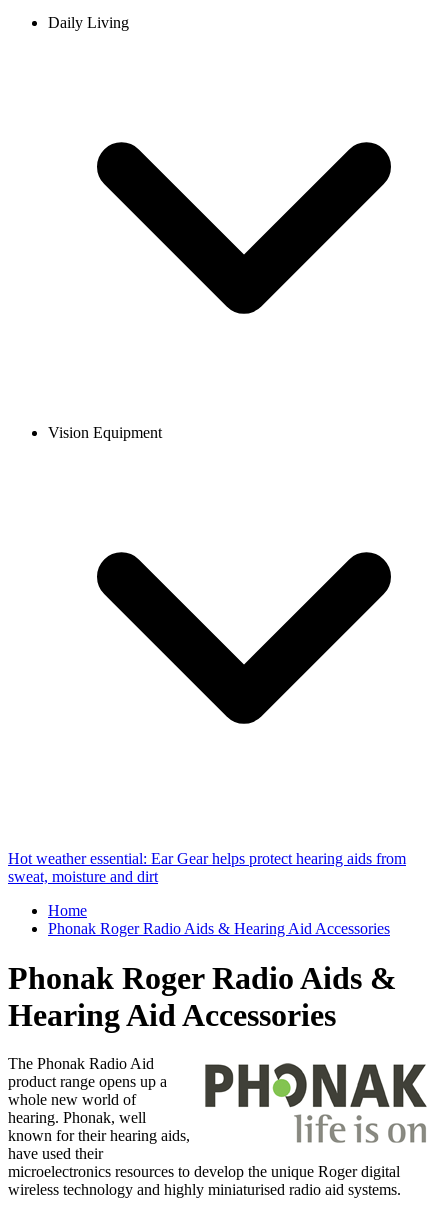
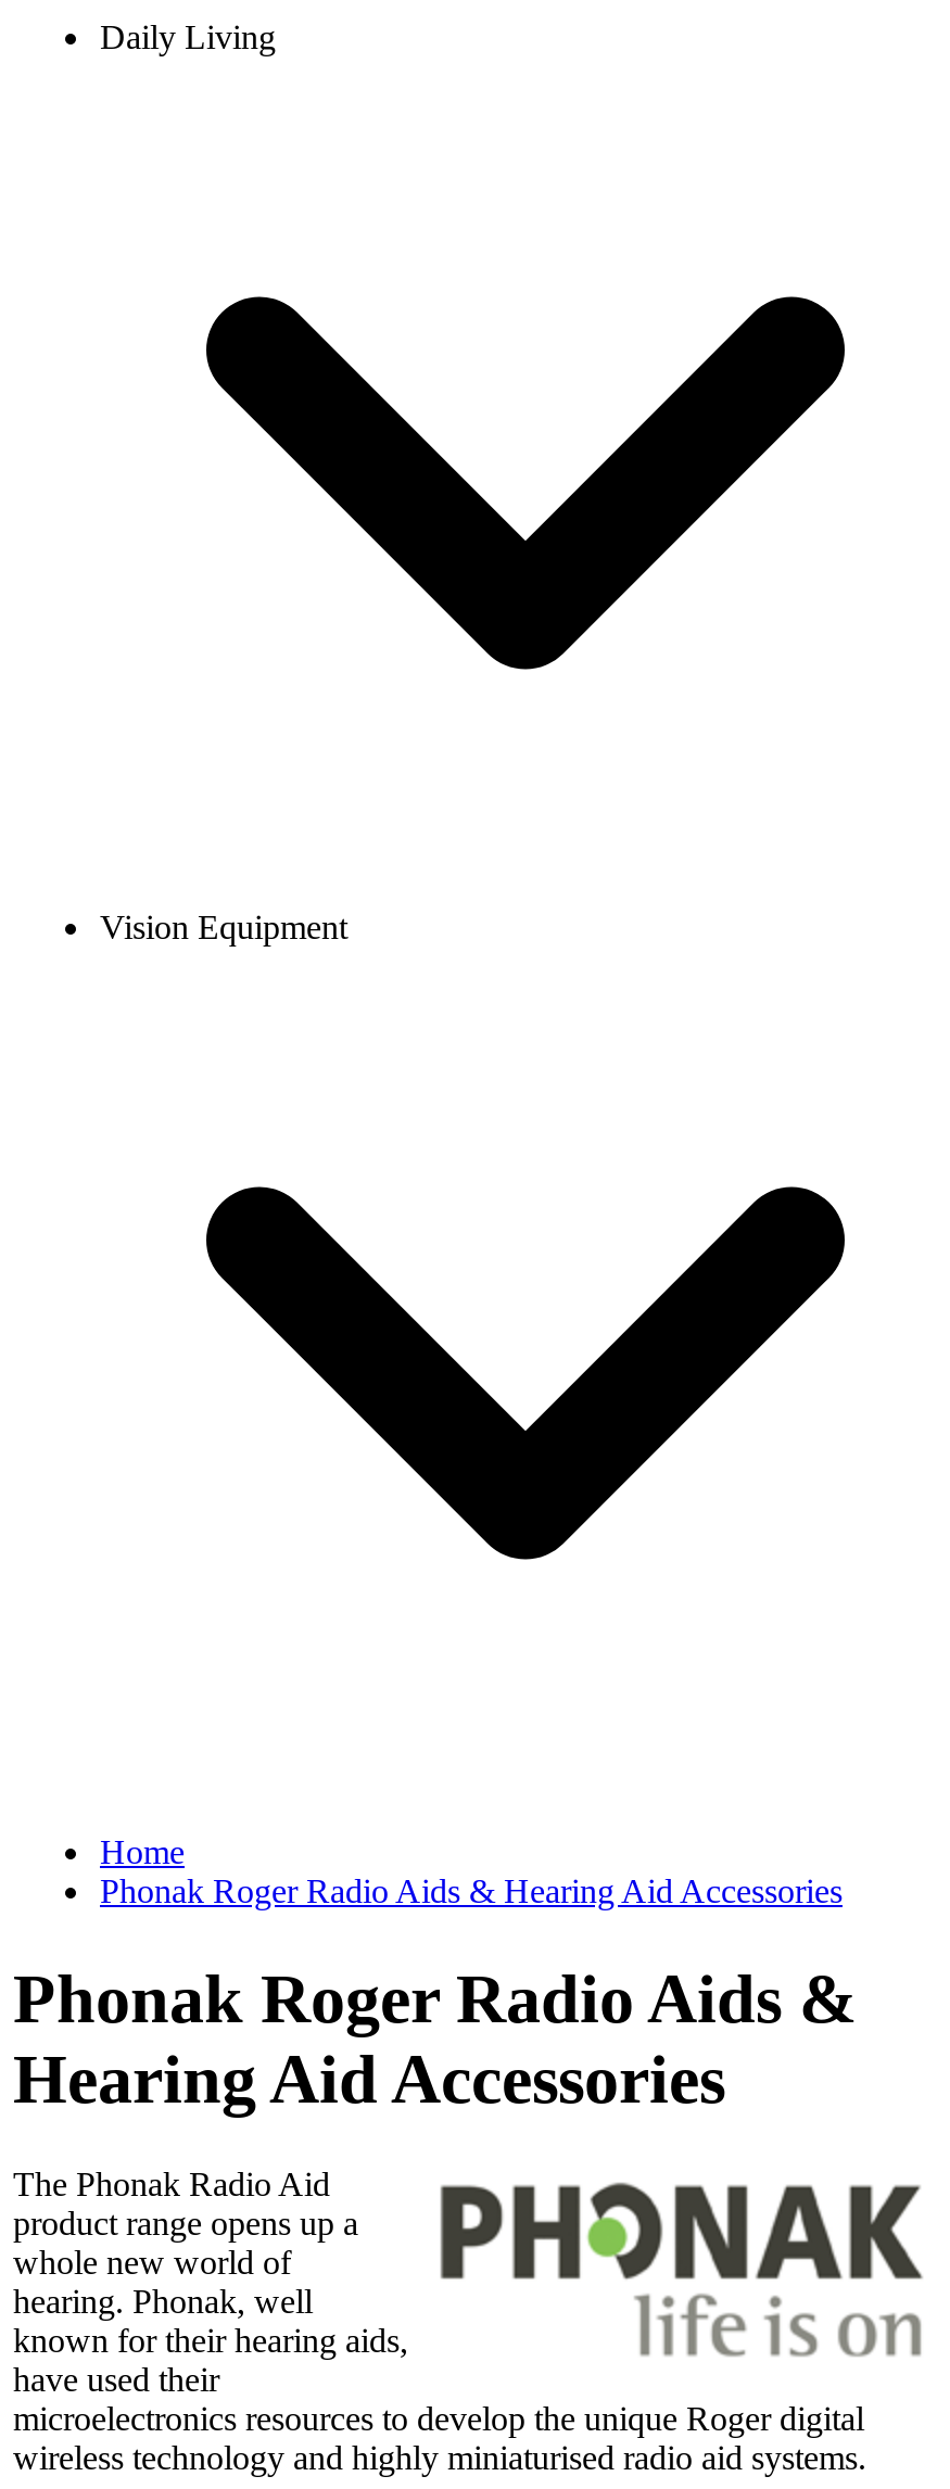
[8,850,406,885] Hot weather essential: Ear Gear helps protect hearing aids from | sweat, moisture and dirt -> none

